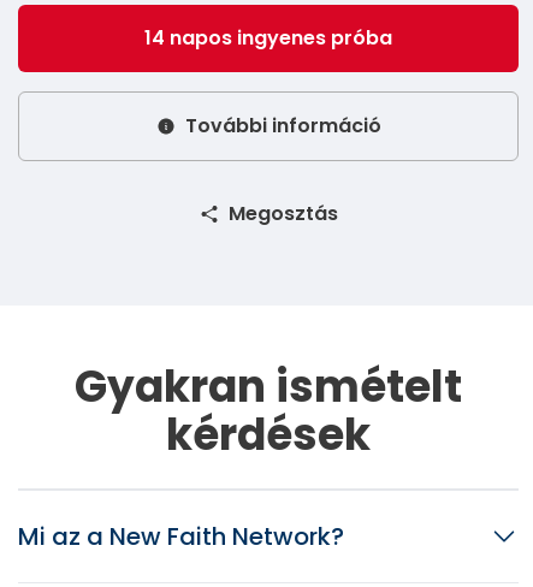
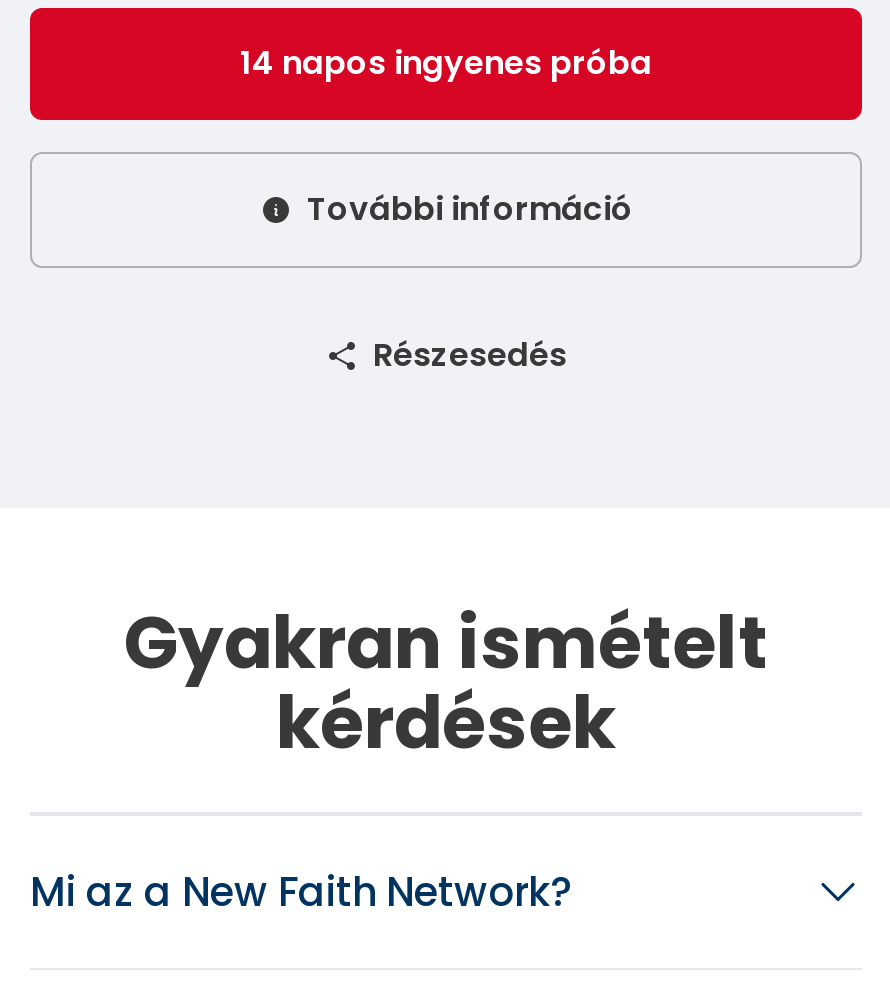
[228,200,337,227] Megosztás -> [373,332,567,378] Részesedés

